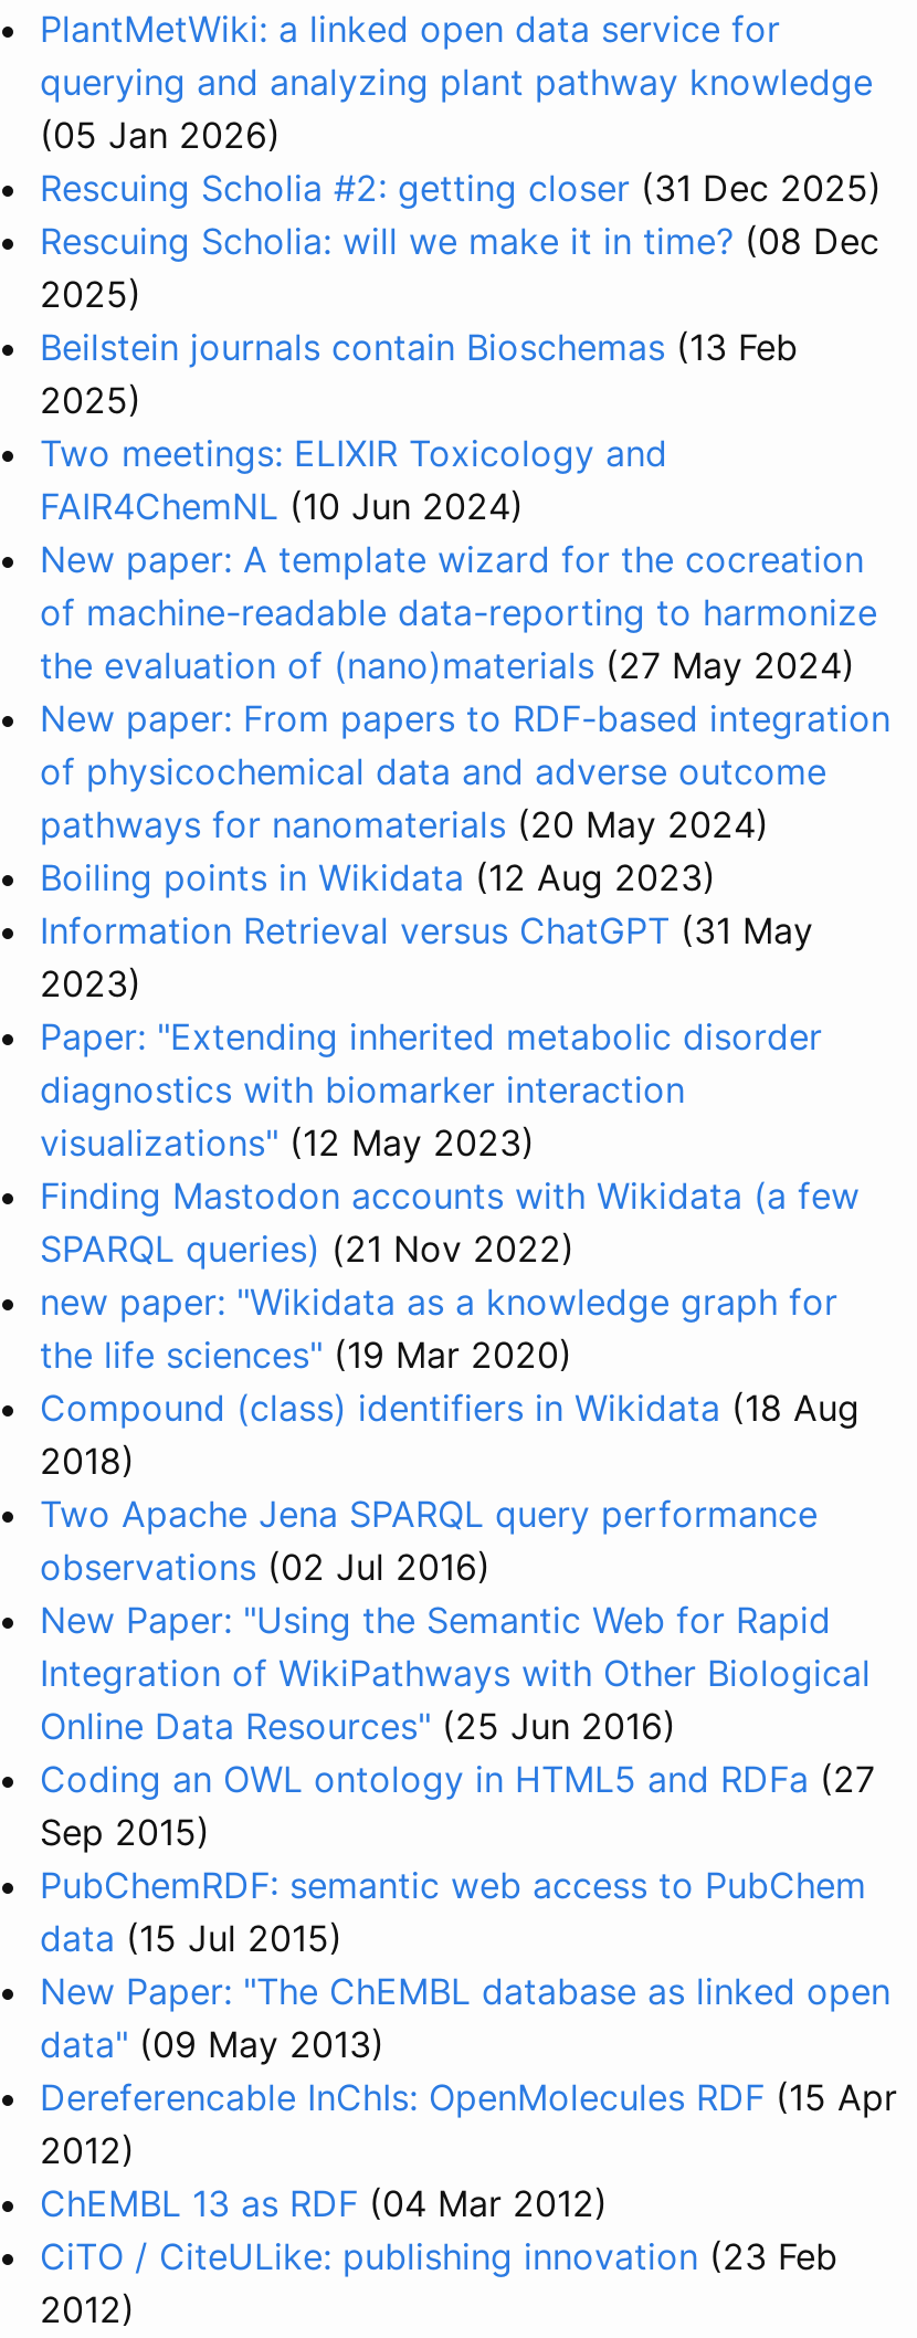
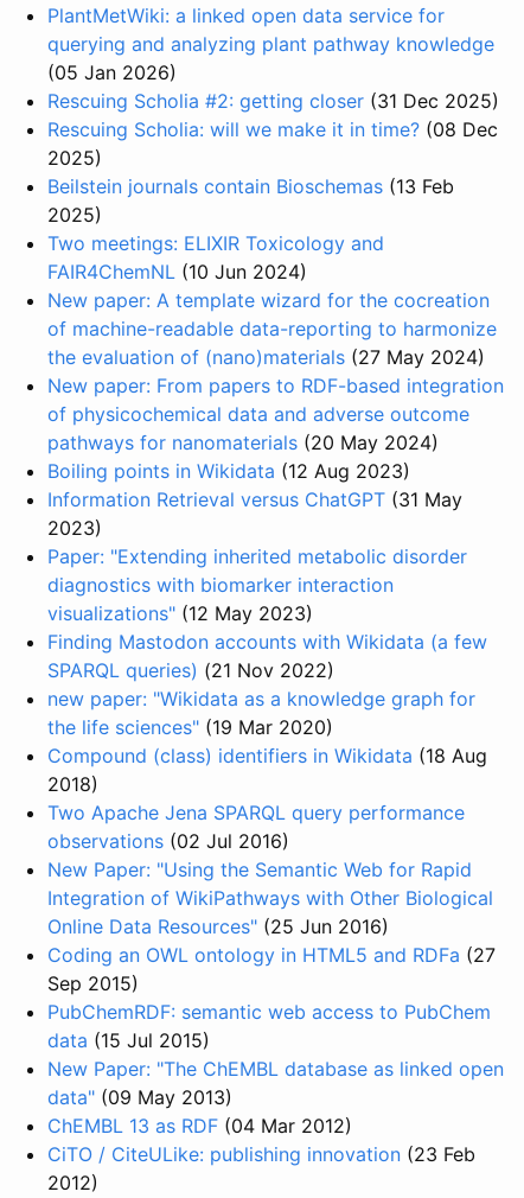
[40,2075,897,2172] Dereferencable InChIs: OpenMolecules RDF (15 Apr | 2012) -> none

